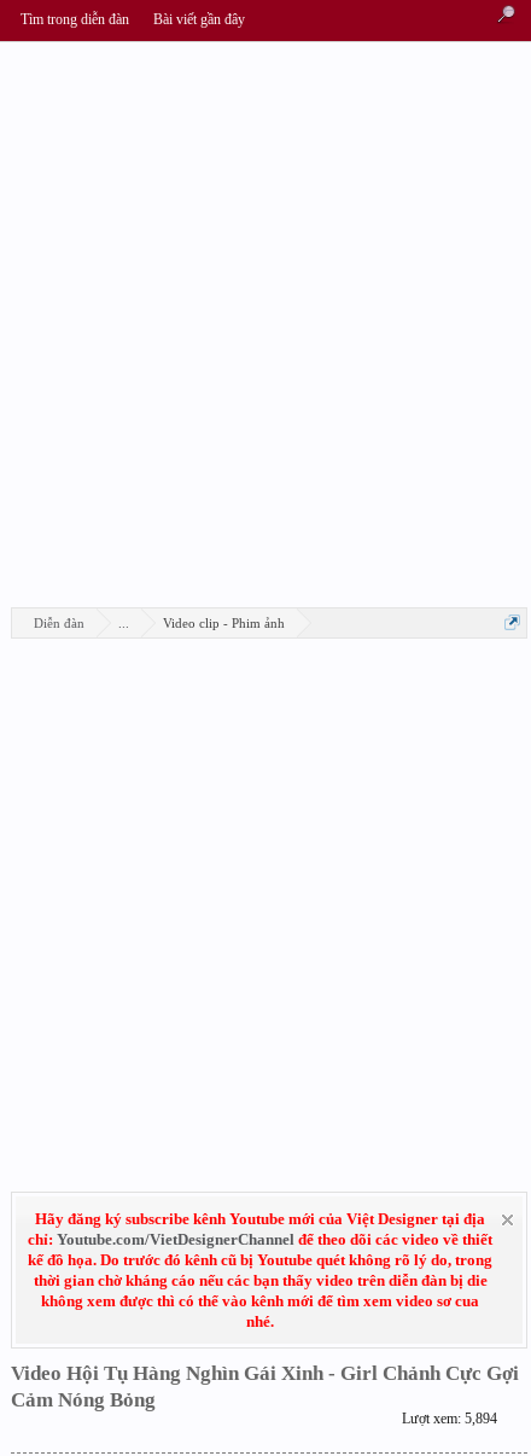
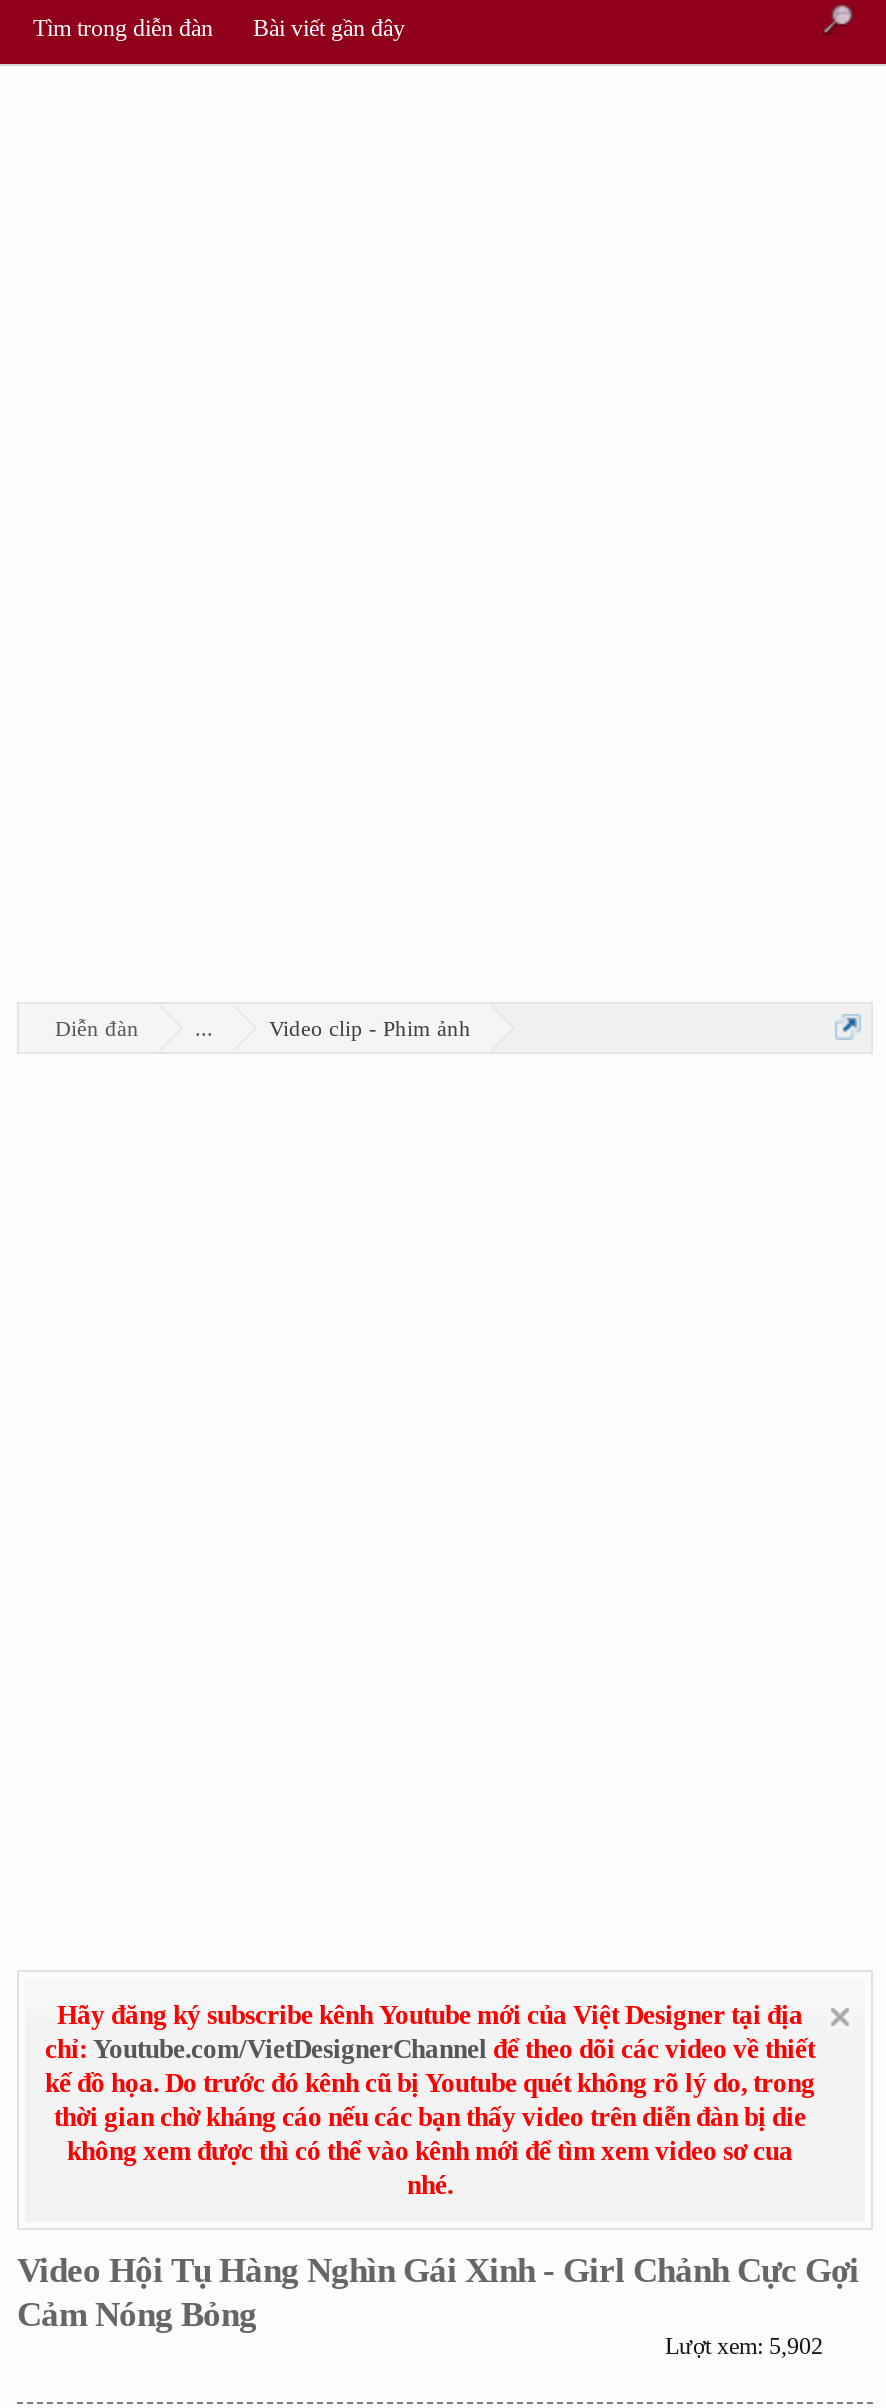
[402,1410,497,1427] Lượt xem: 5,894 -> [665,2332,823,2360] Lượt xem: 5,902

